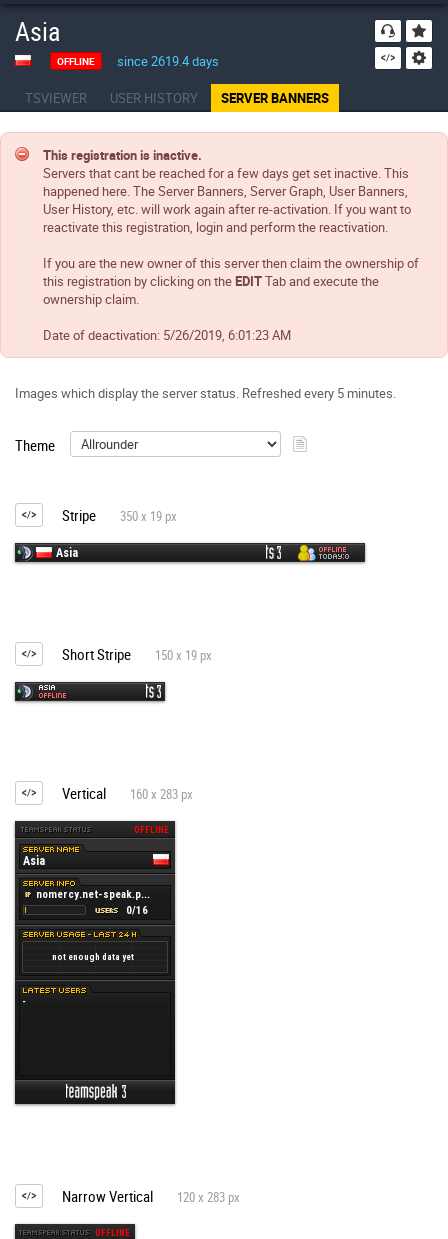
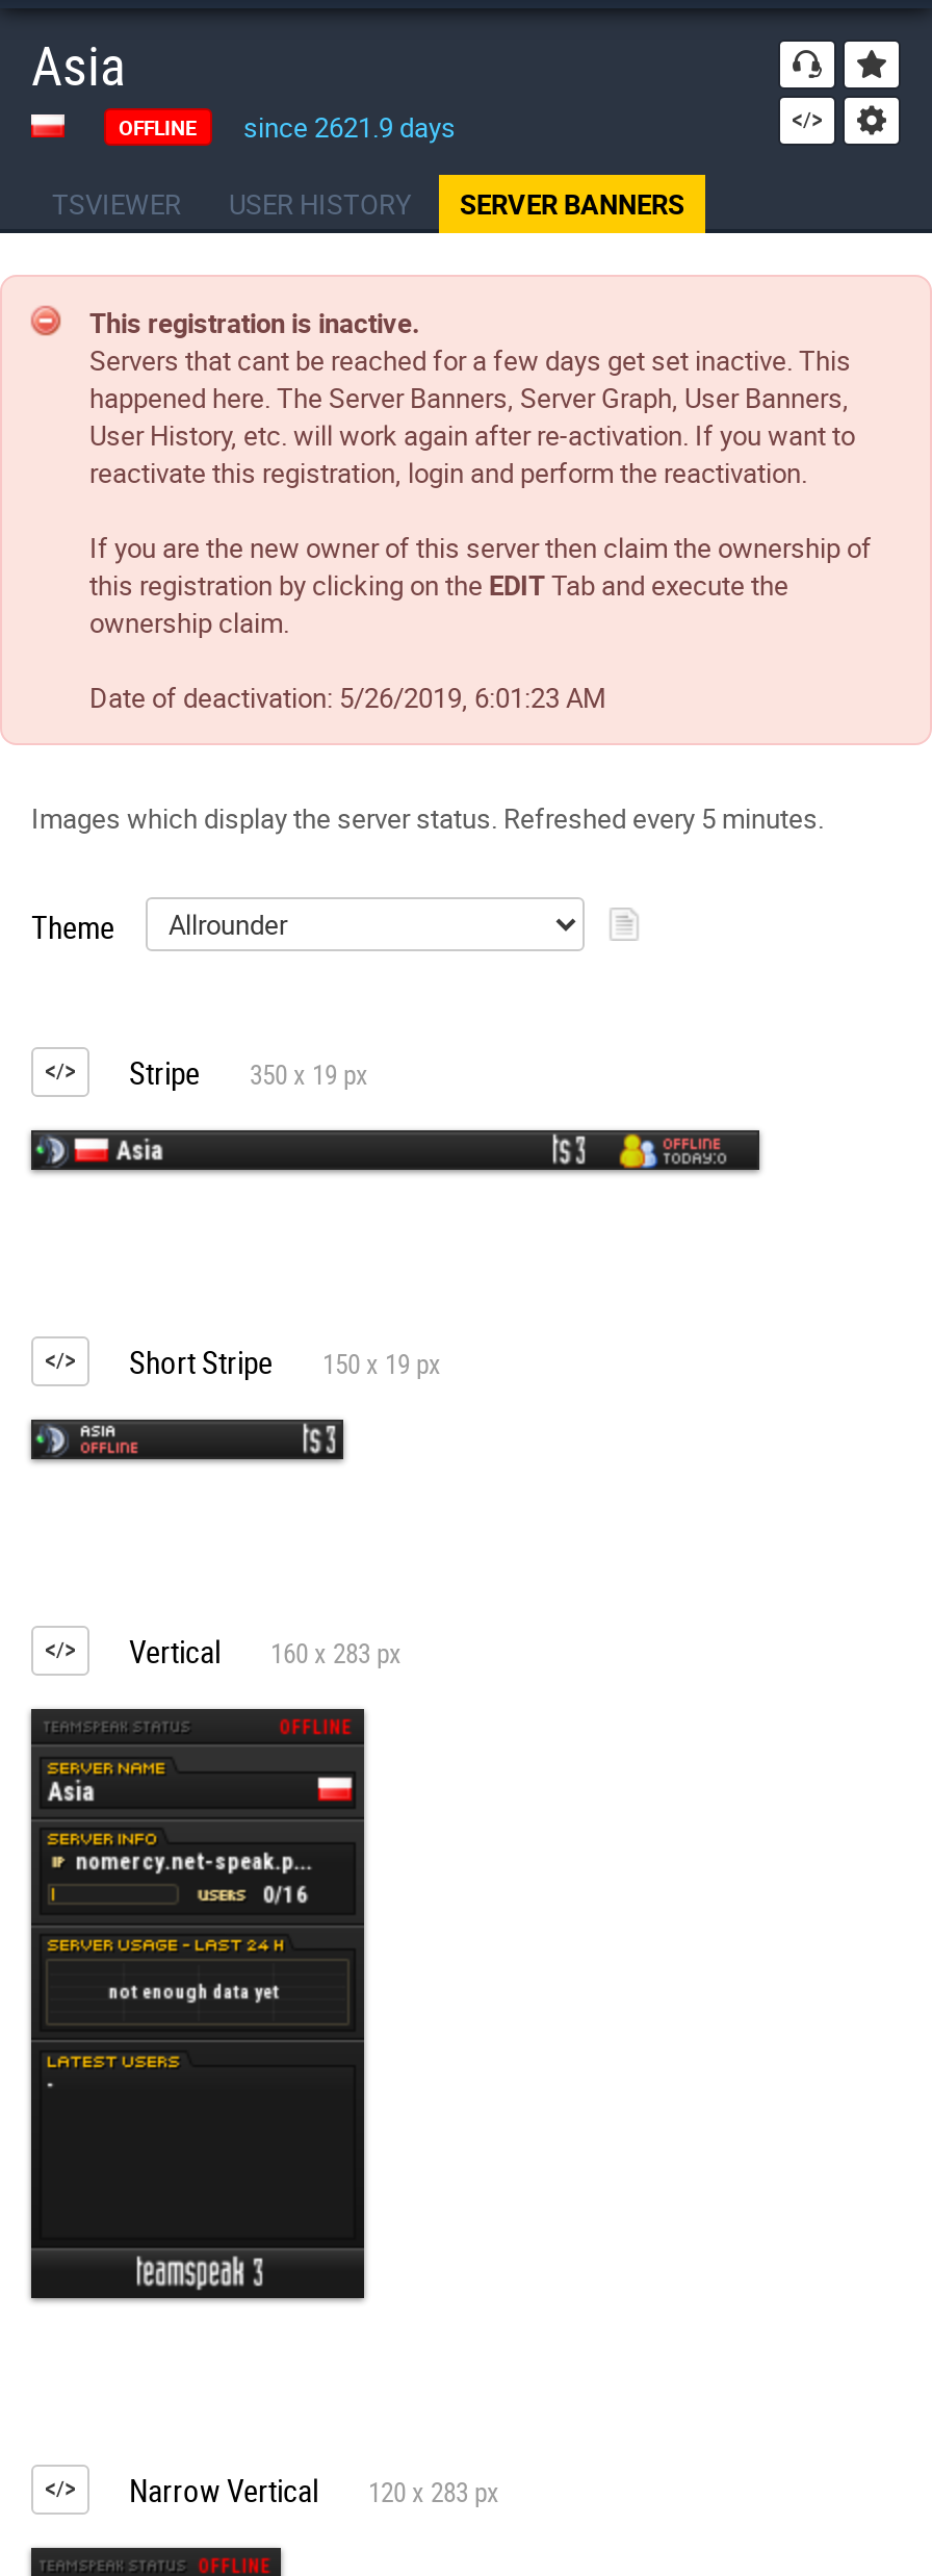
[57,52,219,70] OFFLINE since 2619.4 days -> [119,107,456,145] OFFLINE since 2621.9 days

